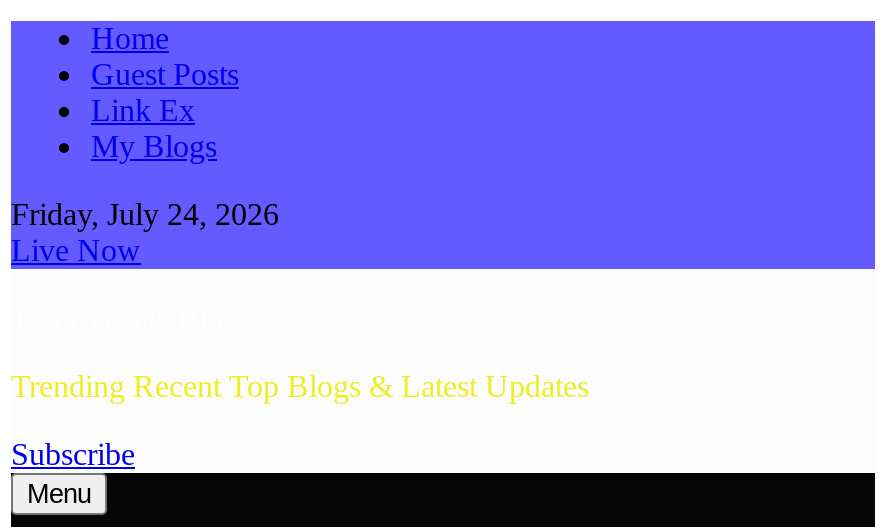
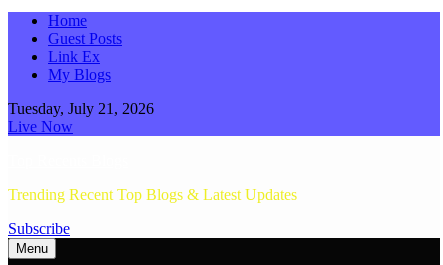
[11,197,279,231] Friday, July 24, 2026 -> [8,100,154,117] Tuesday, July 21, 2026

